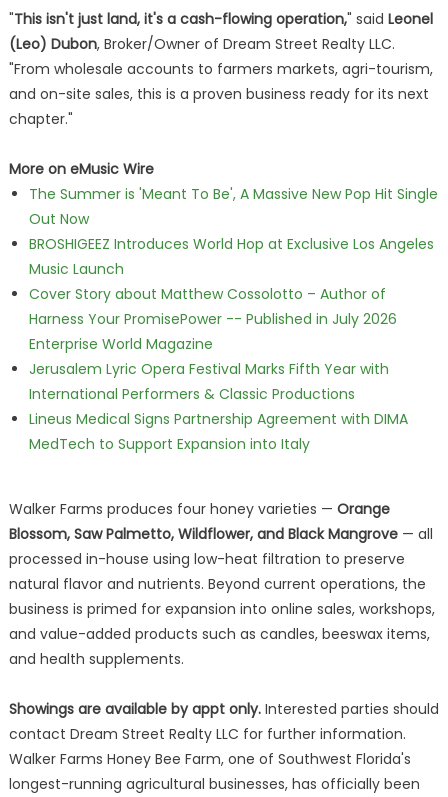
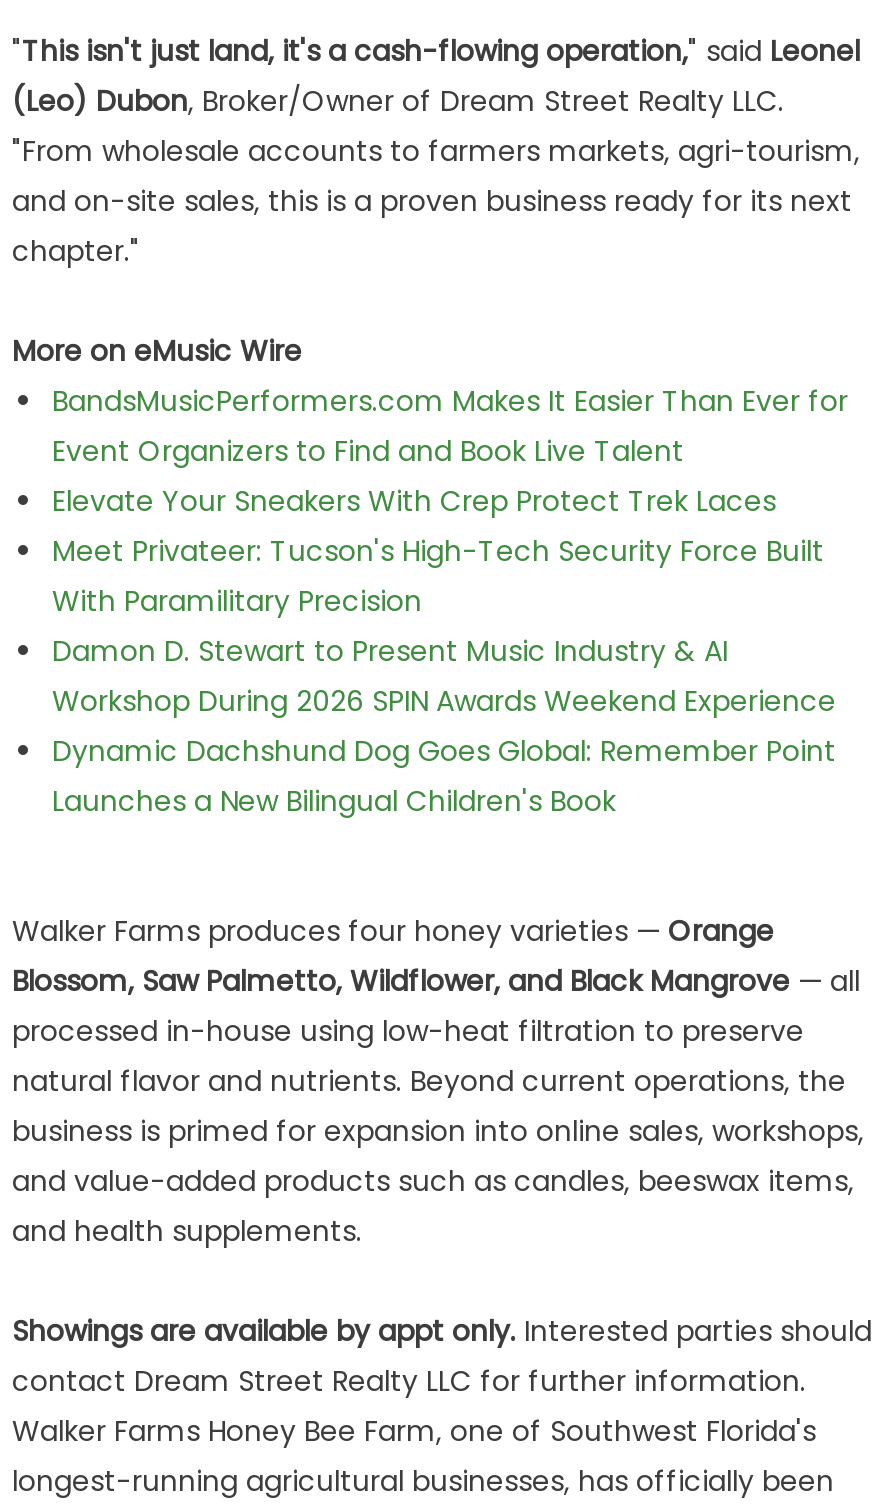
[29,184,438,454] The Summer is 'Meant To Be', A Massive New Pop Hit Single | Out Now | BROSHIGEEZ Introduces World Hop at Exclusive Los Angeles | Music Launch | Cover Story about Matthew Cossolotto – Author of | Harness Your PromisePower -- Published in July 2026 | Enterprise World Magazine | Jerusalem Lyric Opera Festival Marks Fifth Year with | International Performers & Classic Productions | Lineus Medical Signs Partnership Agreement with DIMA | MedTech to Support Expansion into Italy -> [52,381,848,821] BandsMusicPerformers.com Makes It Easier Than Ever for | Event Organizers to Find and Book Live Talent | Elevate Your Sneakers With Crep Protect Trek Laces | Meet Privateer: Tucson's High-Tech Security Force Built | With Paramilitary Precision | Damon D. Stewart to Present Music Industry & AI | Workshop During 2026 SPIN Awards Weekend Experience | Dynamic Dachshund Dog Goes Global: Remember Point | Launches a New Bilingual Children's Book

